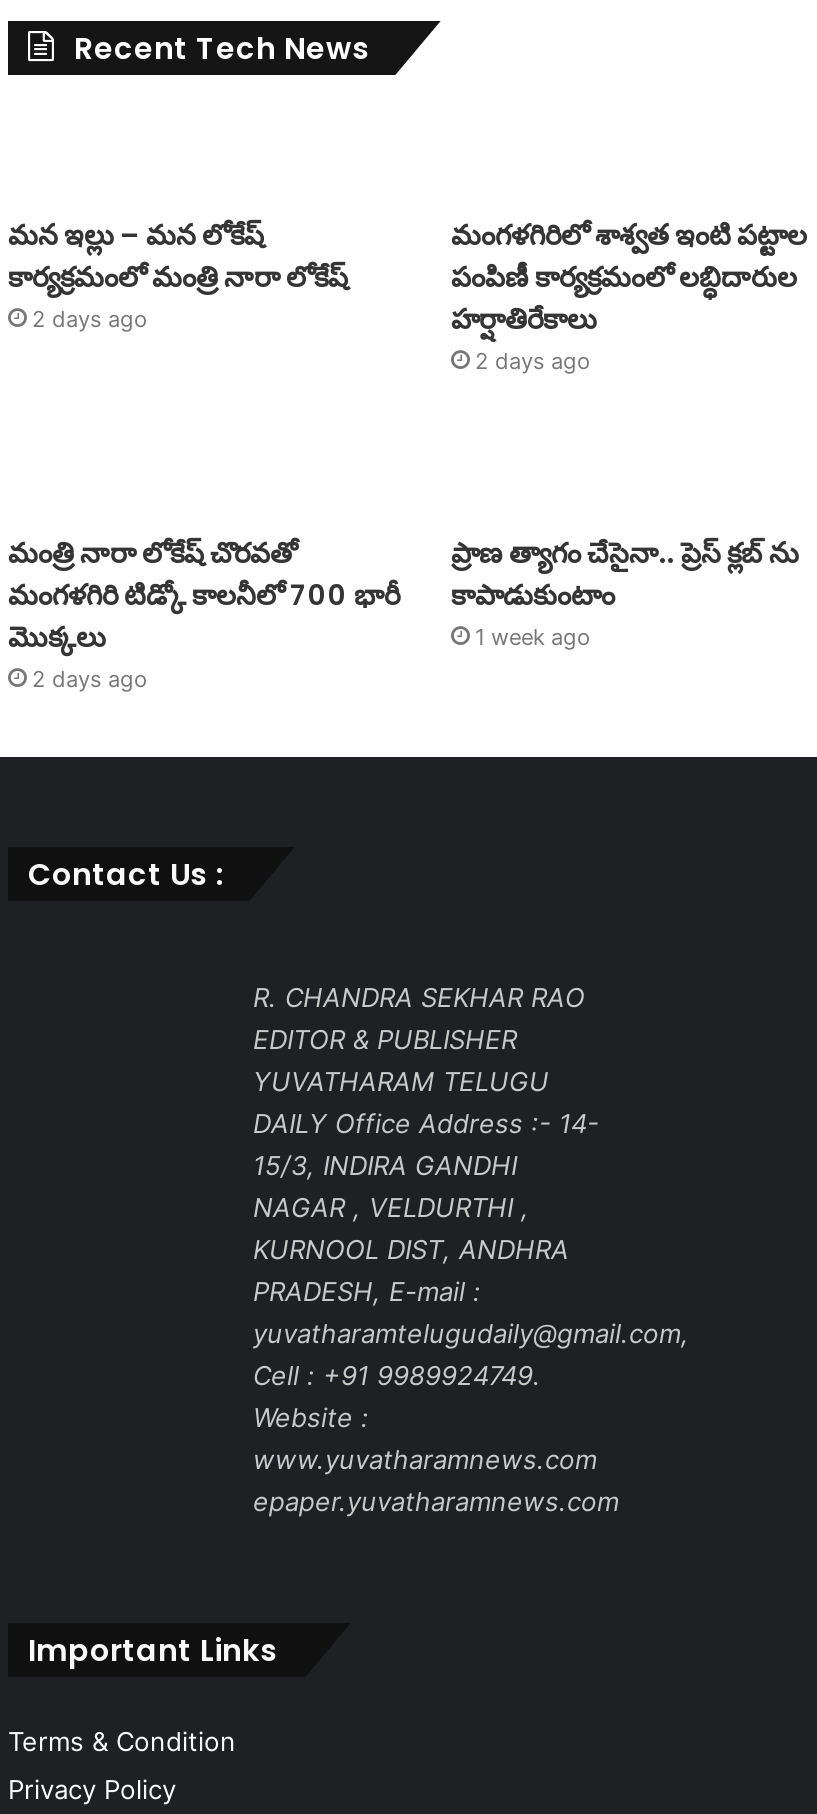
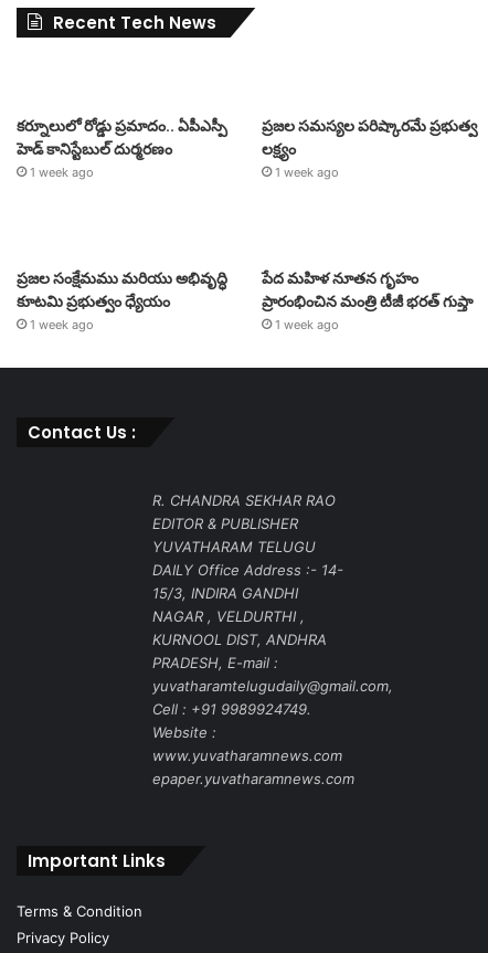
[8,215,348,333] మన ఇల్లు – మన లోకేష్ | కార్యక్రమంలో మంత్రి నారా లోకేష్ | 2 days ago -> [17,115,227,180] కర్నూలులో రోడ్డు ప్రమాదం.. ఏపీఎస్పీ | హెడ్ కానిస్టేబుల్ దుర్మరణం | 1 week ago
[451,215,807,375] మంగళగిరిలో శాశ్వత ఇంటి పట్టాల | పంపిణీ కార్యక్రమంలో లబ్ధిదారుల | హర్షాతిరేకాలు | 2 days ago -> [261,115,476,180] ప్రజల సమస్యల పరిష్కారమే ప్రభుత్వ | లక్ష్యం | 1 week ago
[8,533,400,693] మంత్రి నారా లోకేష్ చొరవతో | మంగళగిరి టిడ్కో కాలనీలో 700 భారీ | మొక్కలు | 2 days ago -> [17,268,227,333] ప్రజల సంక్షేమము మరియు అభివృద్ధి | కూటమి ప్రభుత్వం ధ్యేయం | 1 week ago
[451,533,799,615] ప్రాణ త్యాగం చేసైనా.. ప్రెస్ క్లబ్ ను | కాపాడుకుంటాం -> [261,268,472,313] పేద మ‌హిళ‌ నూత‌న గృహం | ప్రారంభించిన మంత్రి టీజీ భ‌ర‌త్ గుప్తా

